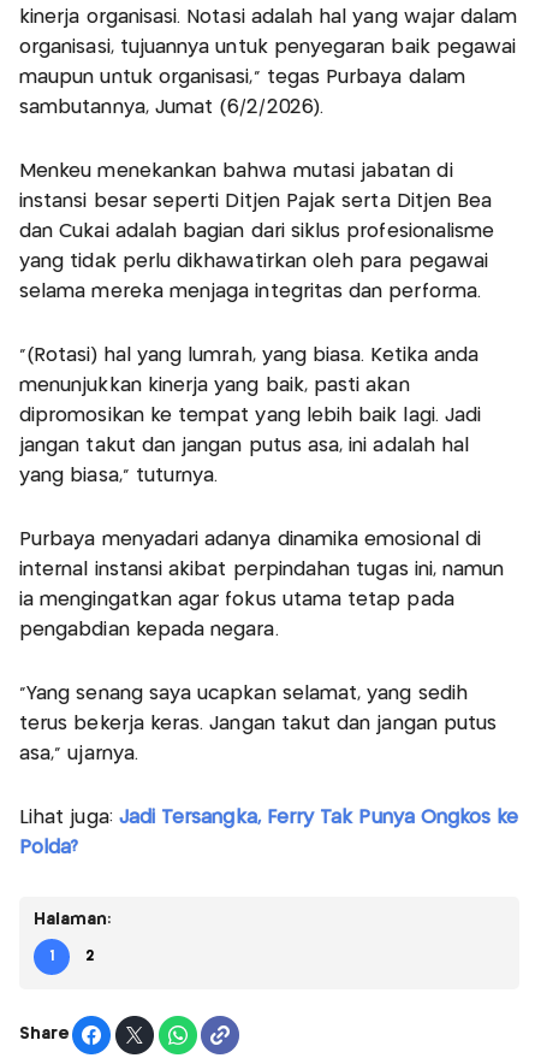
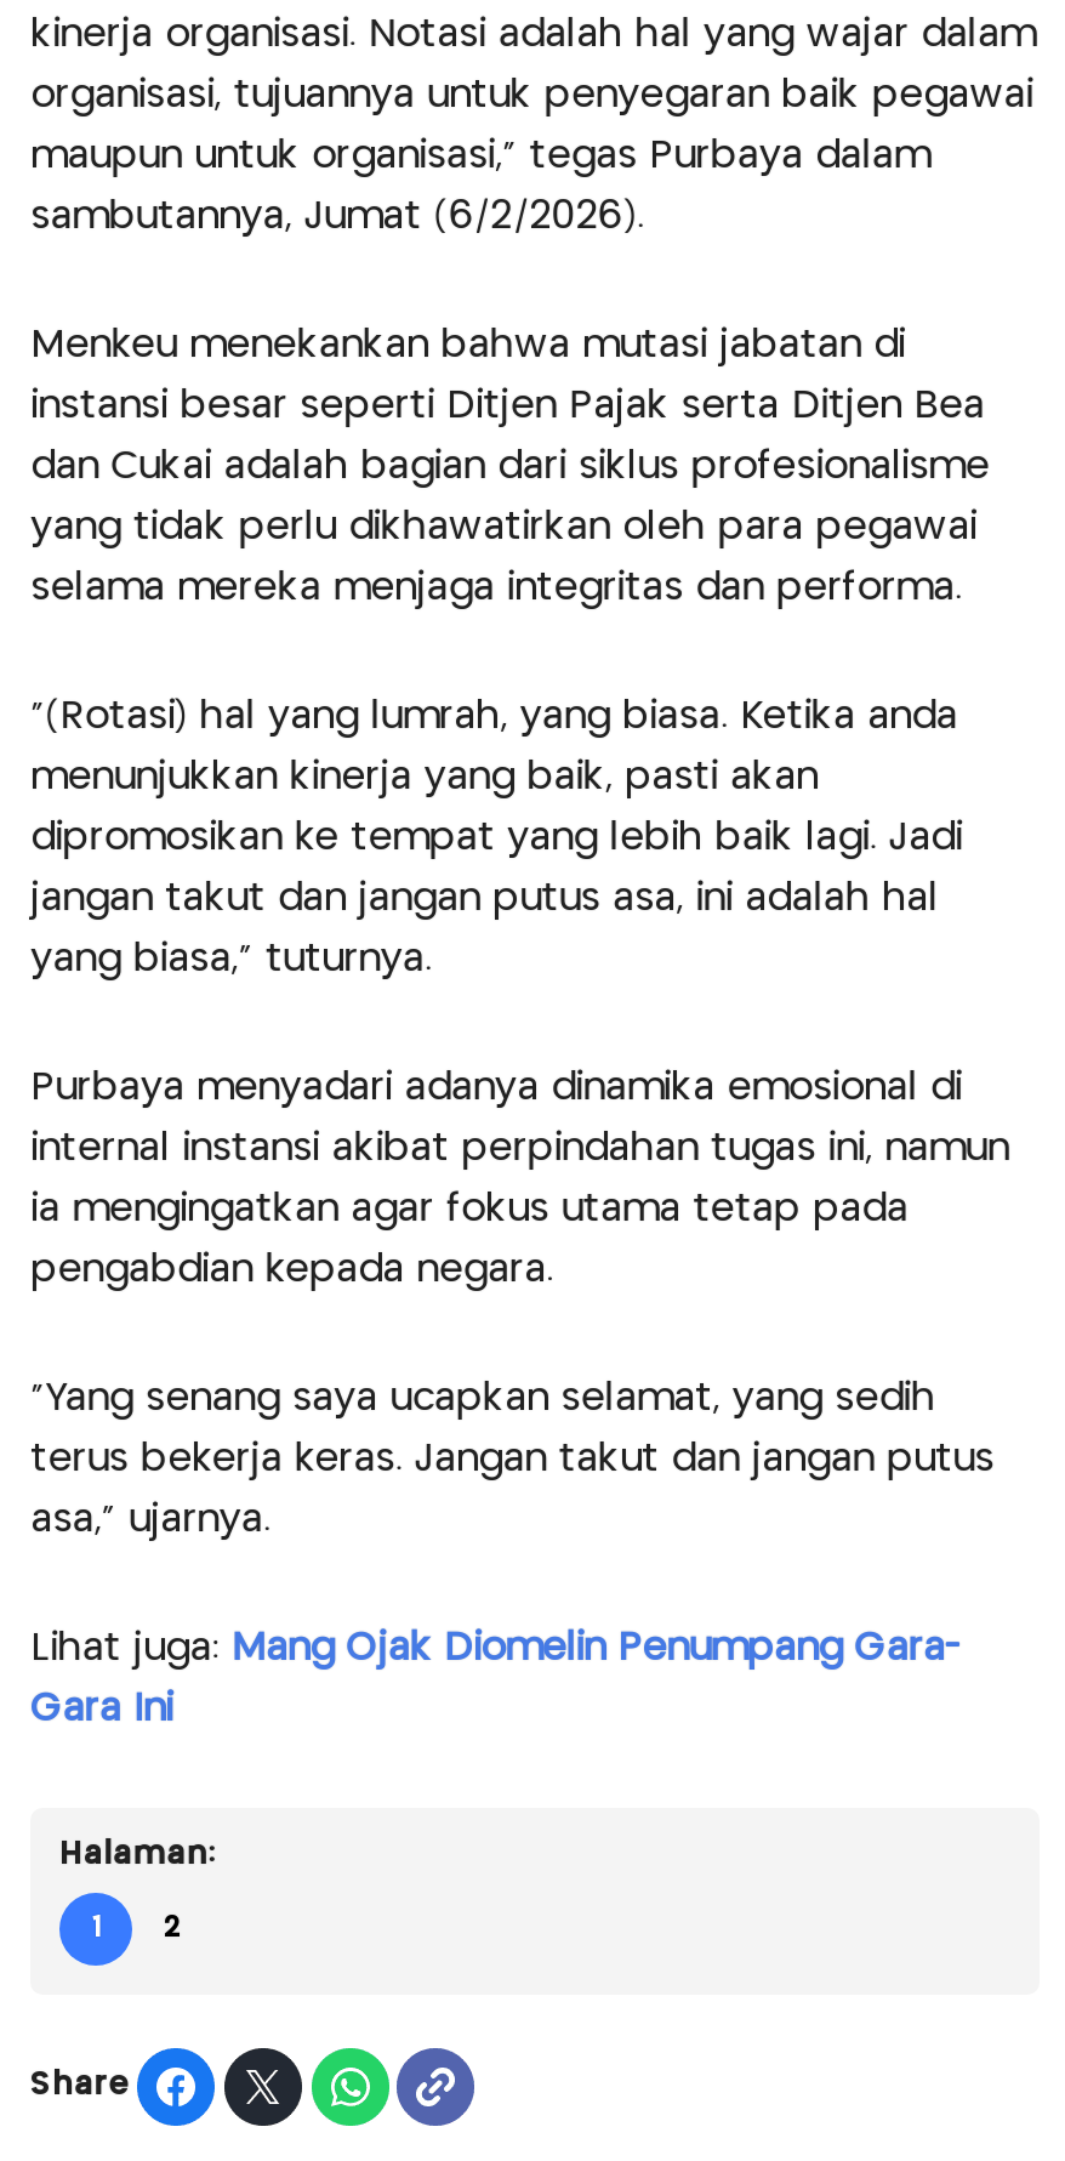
[19,809,519,827] Lihat juga: Jadi Tersangka, Ferry Tak Punya Ongkos ke -> [30,1631,962,1667] Lihat juga: Mang Ojak Diomelin Penumpang Gara-
[19,839,79,857] Polda? -> [30,1691,172,1728] Gara Ini

